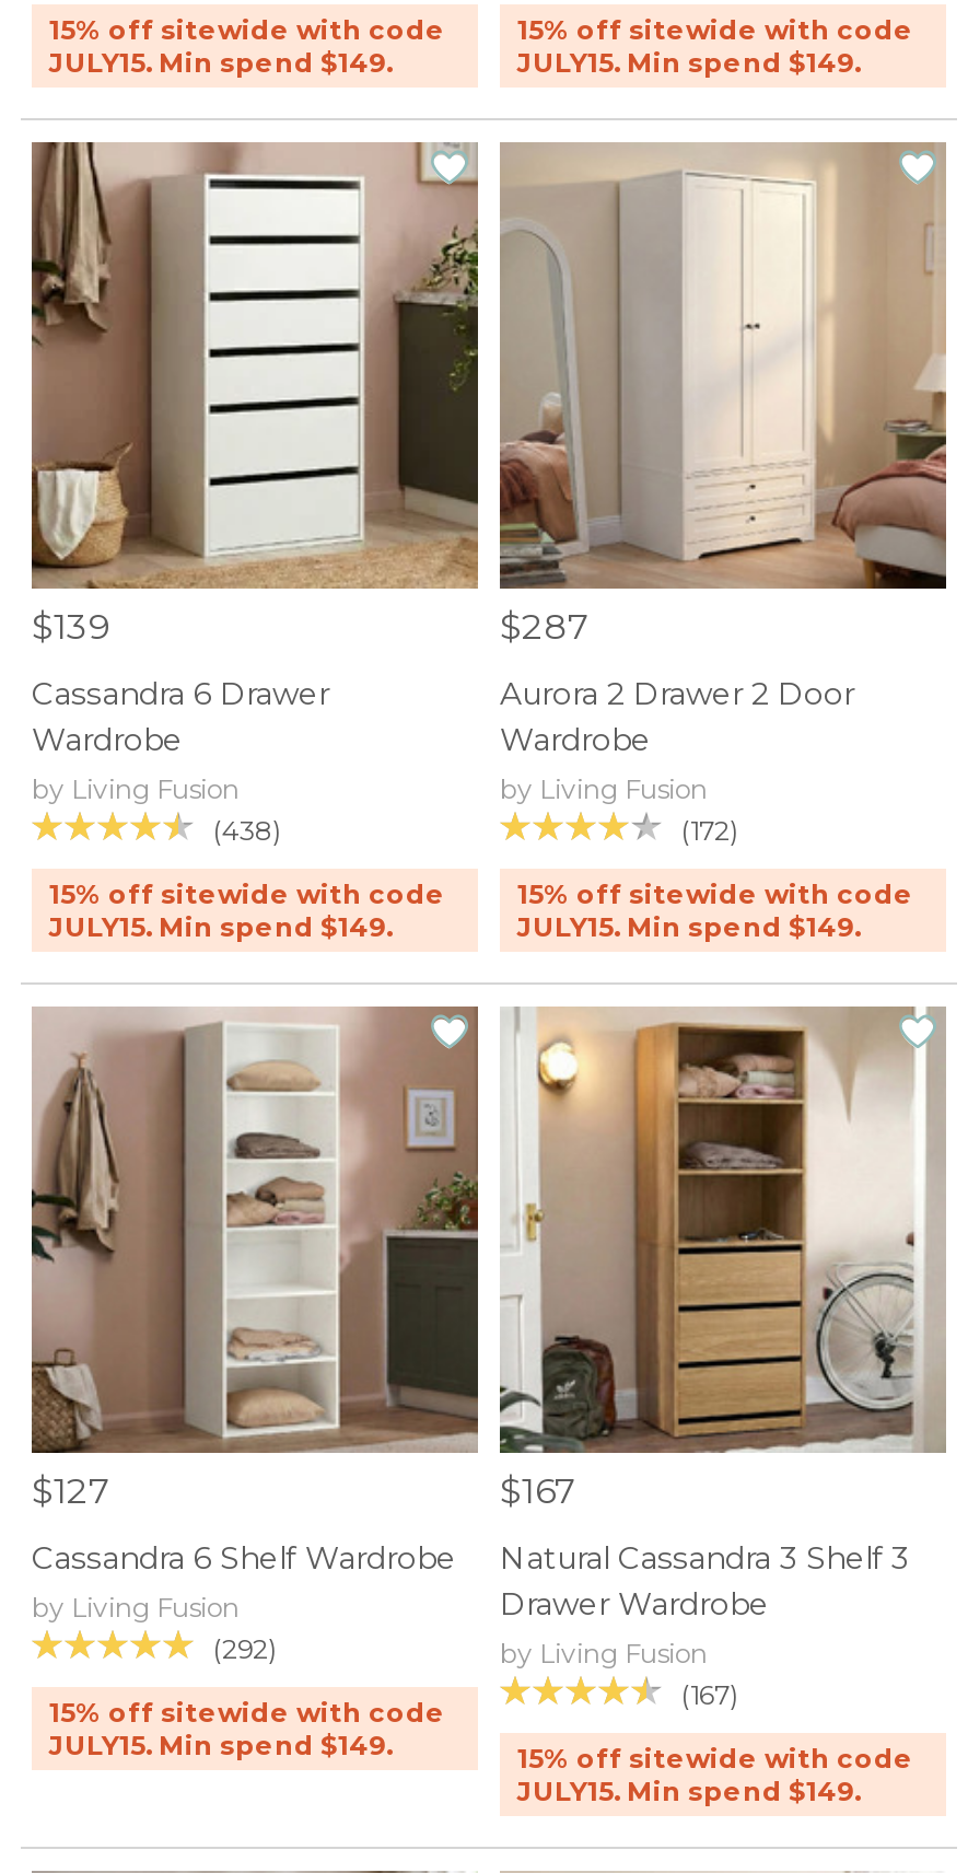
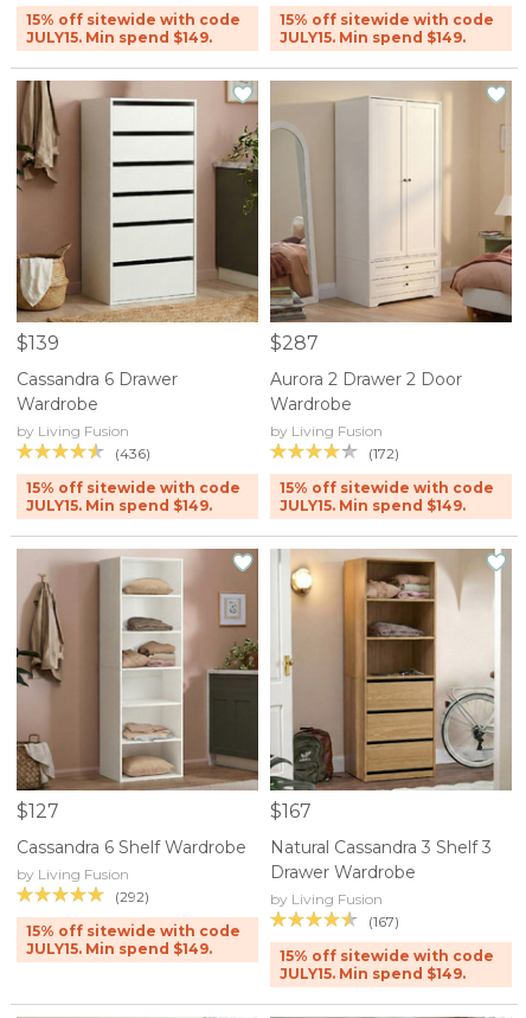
[213,814,281,846] (438) -> [115,444,150,462] (436)

